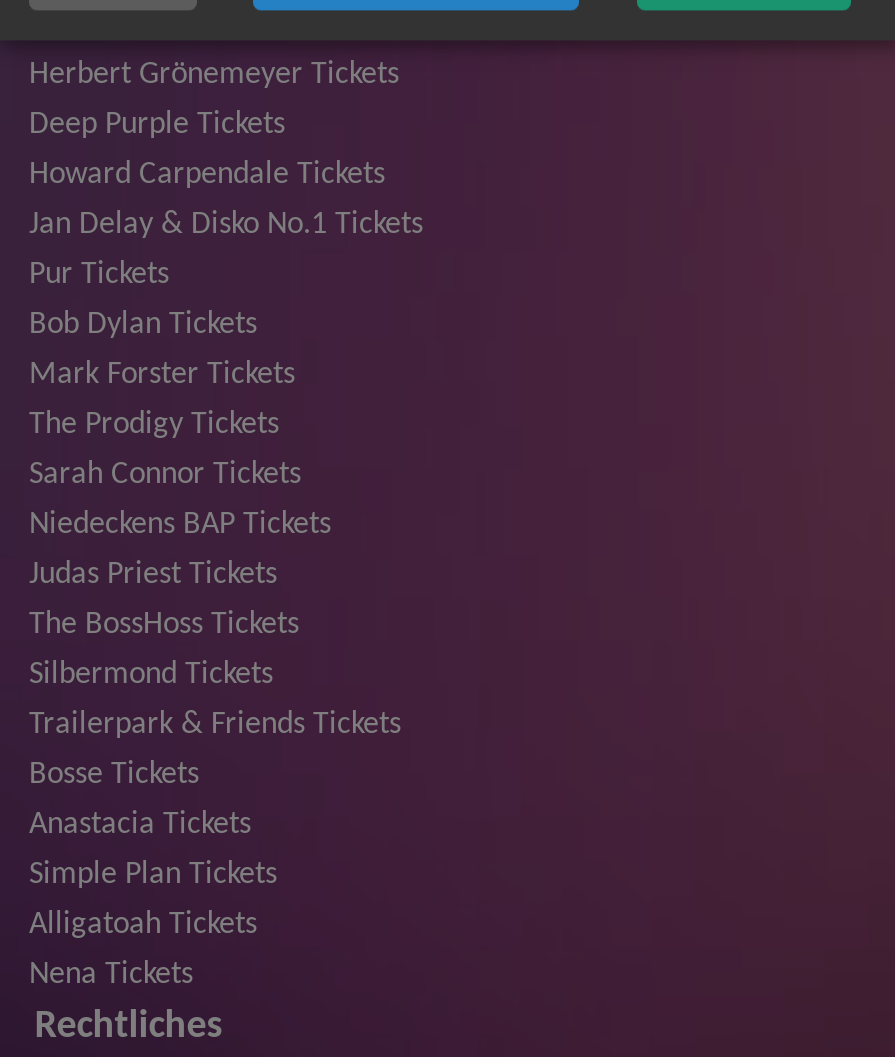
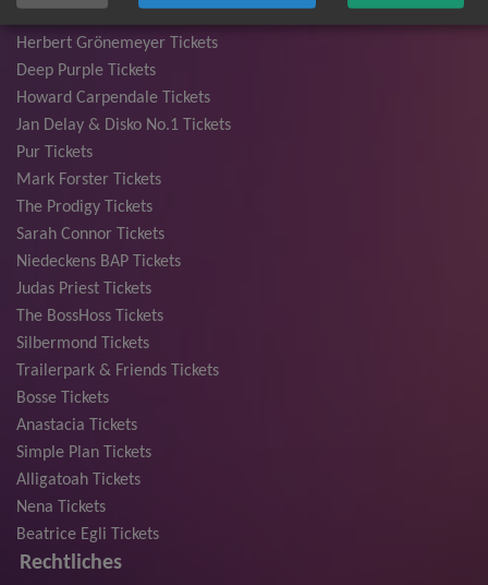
[29,309,257,341] Bob Dylan Tickets -> none
moved [29,359,401,991] -> [16,172,219,516]: Mark Forster Tickets | The Prodigy Tickets | Sarah Connor Tickets | ... | Alligatoah Tickets | Nena Tickets
none -> [16,526,159,544] Beatrice Egli Tickets

